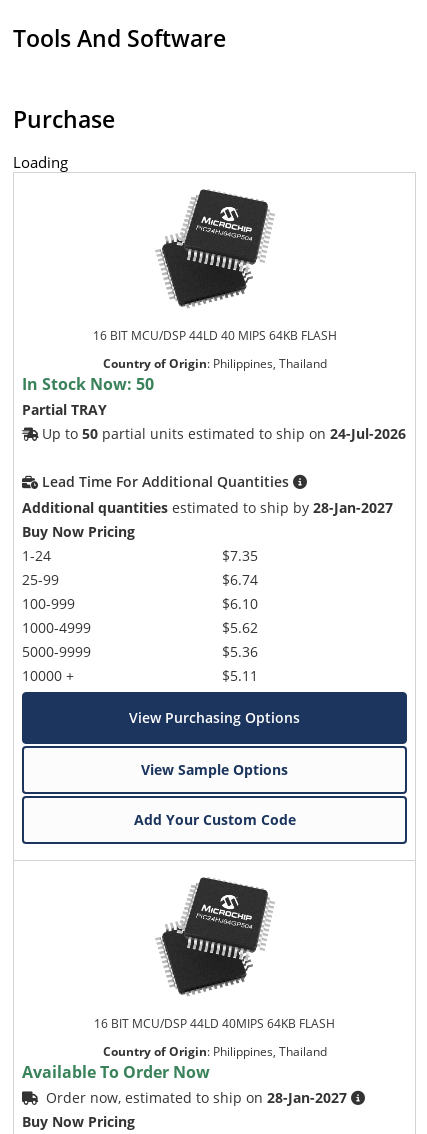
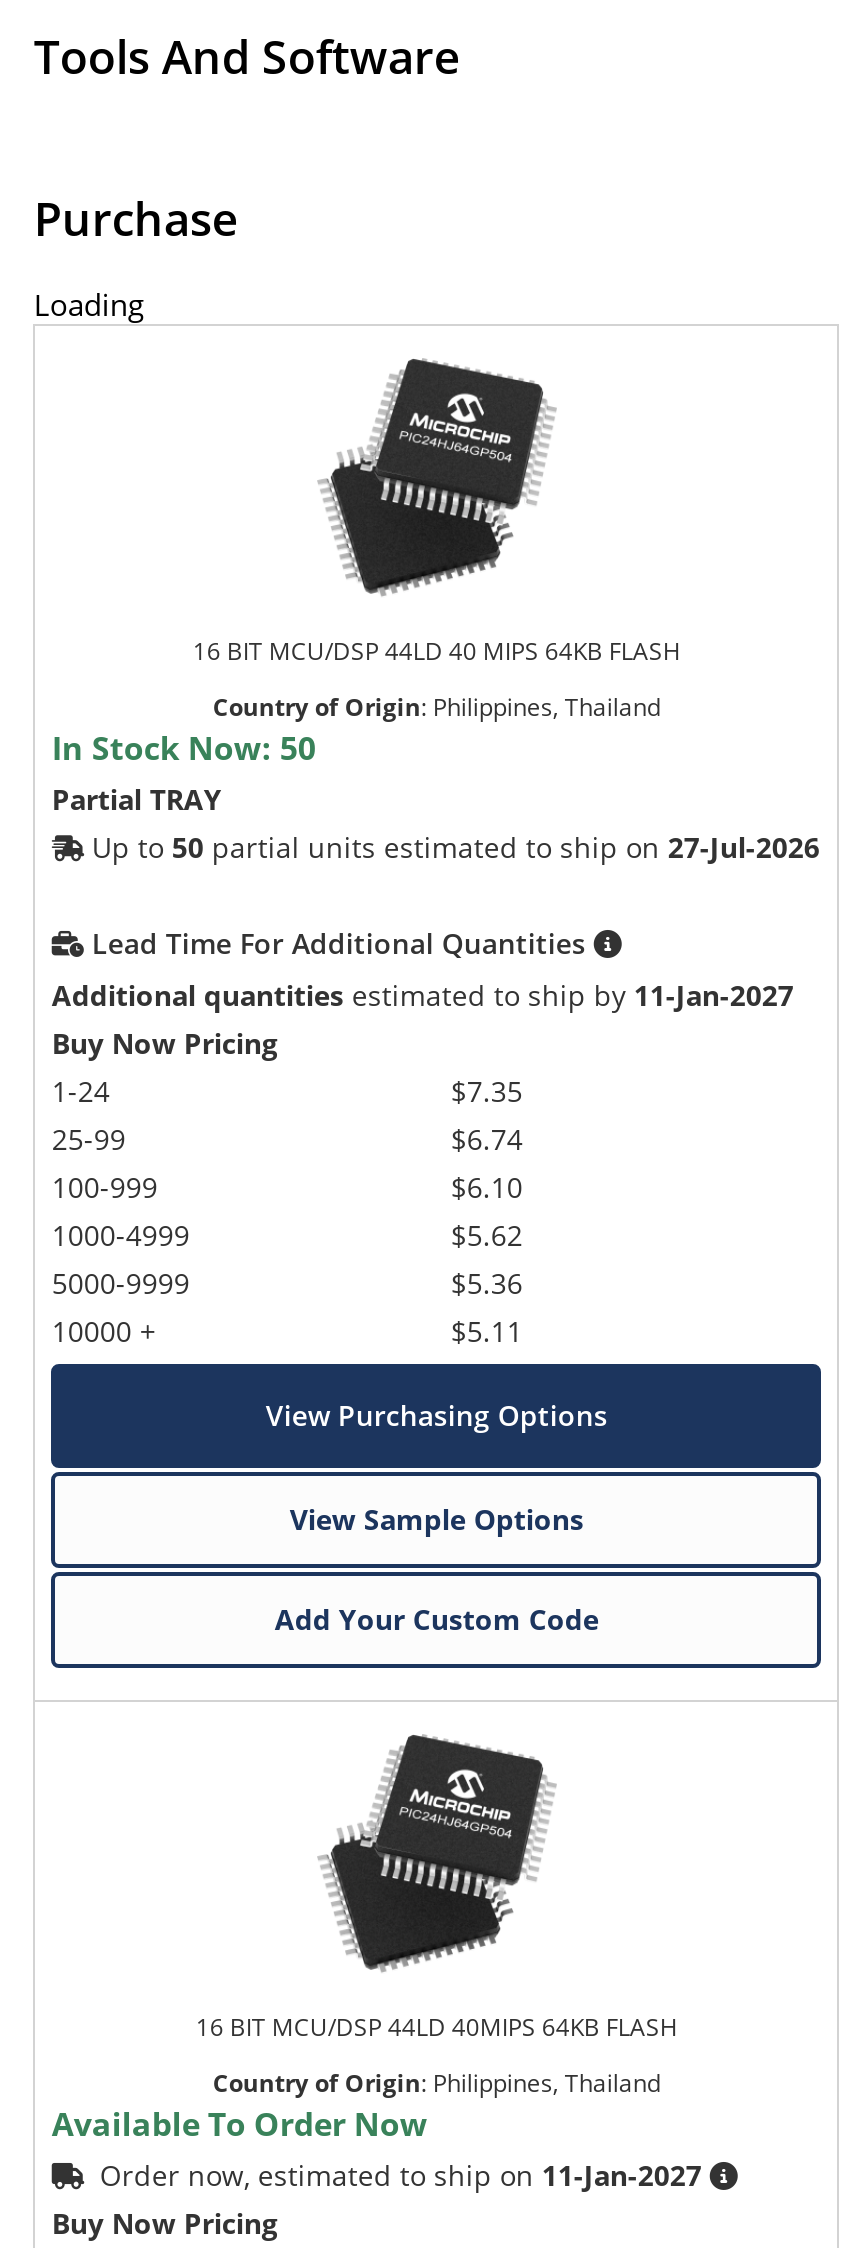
[42,424,406,443] Up to 50 partial units estimated to ship on 24-Jul-2026 -> [92,827,820,865] Up to 50 partial units estimated to ship on 27-Jul-2026
[22,498,393,517] Additional quantities estimated to ship by 28-Jan-2027 -> [52,975,794,1013] Additional quantities estimated to ship by 11-Jan-2027
[46,1088,347,1107] Order now, estimated to ship on 28-Jan-2027 -> [100,2155,702,2193] Order now, estimated to ship on 11-Jan-2027

